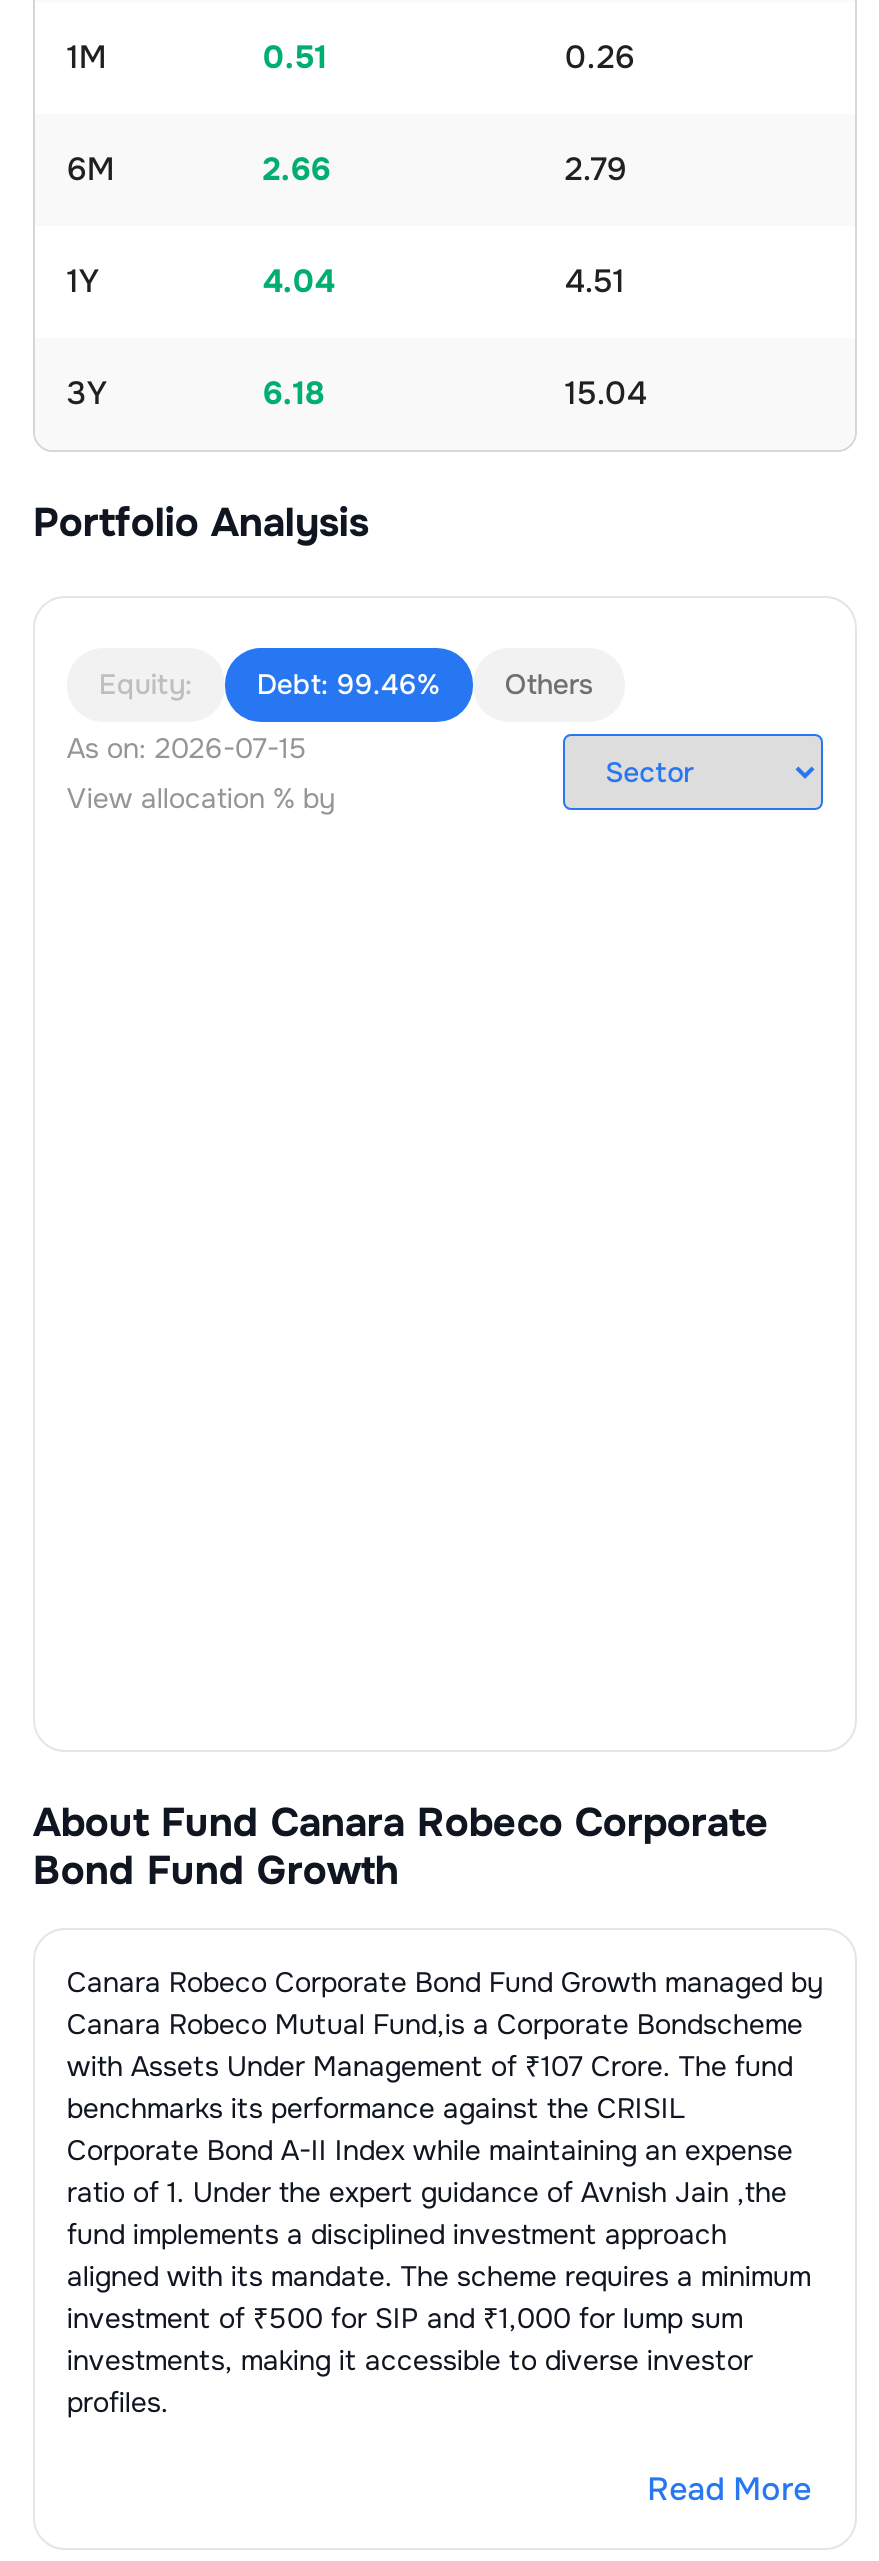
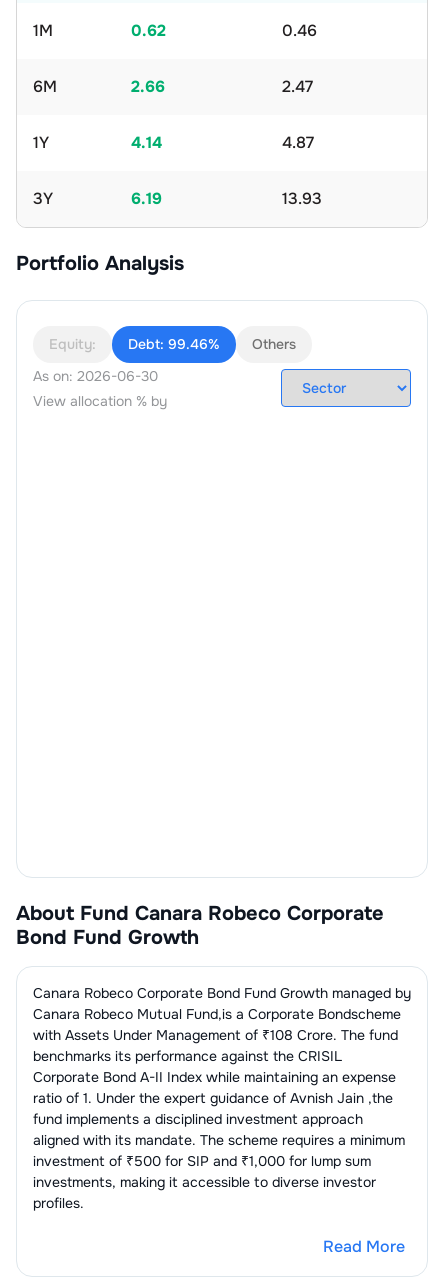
[263,36,327,78] 0.51 -> [131,20,166,41] 0.62
[565,36,635,78] 0.26 -> [282,20,317,41] 0.46
[565,148,627,190] 2.79 -> [282,76,313,97] 2.47
[263,260,335,302] 4.04 -> [131,132,162,153] 4.14
[565,260,625,302] 4.51 -> [282,132,314,153] 4.87
[263,372,325,414] 6.18 -> [131,188,162,209] 6.19
[565,372,647,414] 15.04 -> [282,188,322,209] 13.93
[67,730,307,766] As on: 2026-07-15 -> [33,367,158,385] As on: 2026-06-30
[67,2048,793,2084] with Assets Under Management of ₹107 Crore. The fund -> [33,1026,398,1044] with Assets Under Management of ₹108 Crore. The fund

